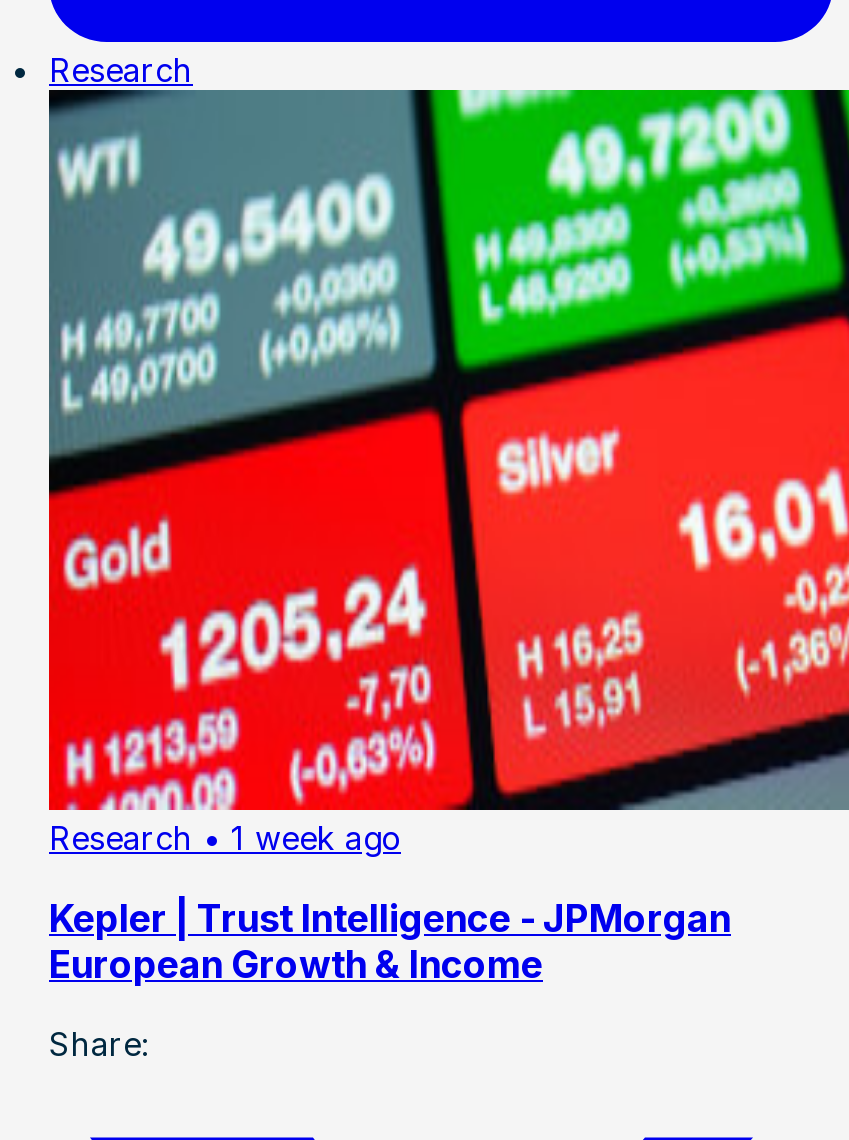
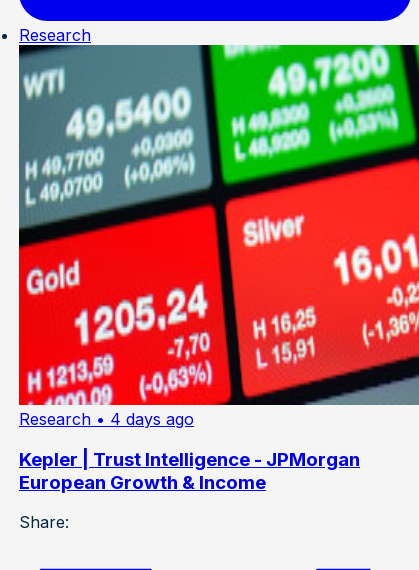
[49,818,401,858] Research • 1 week ago -> [19,409,194,429] Research • 4 days ago

